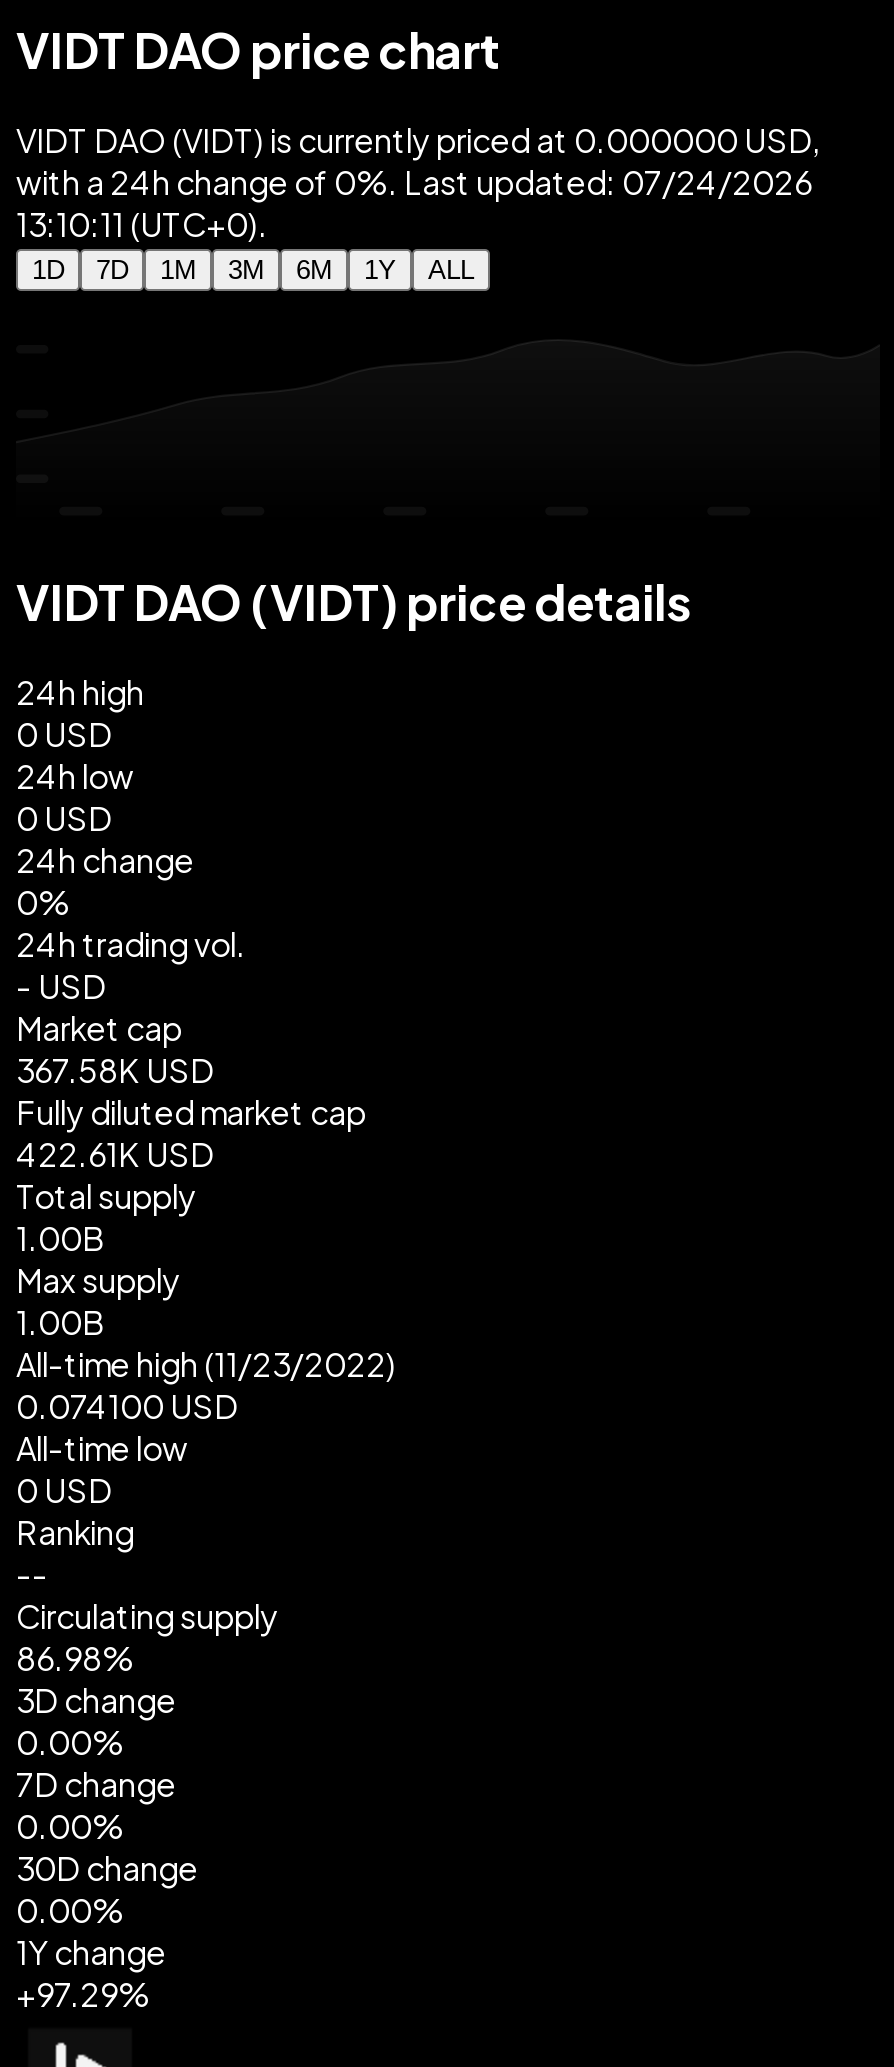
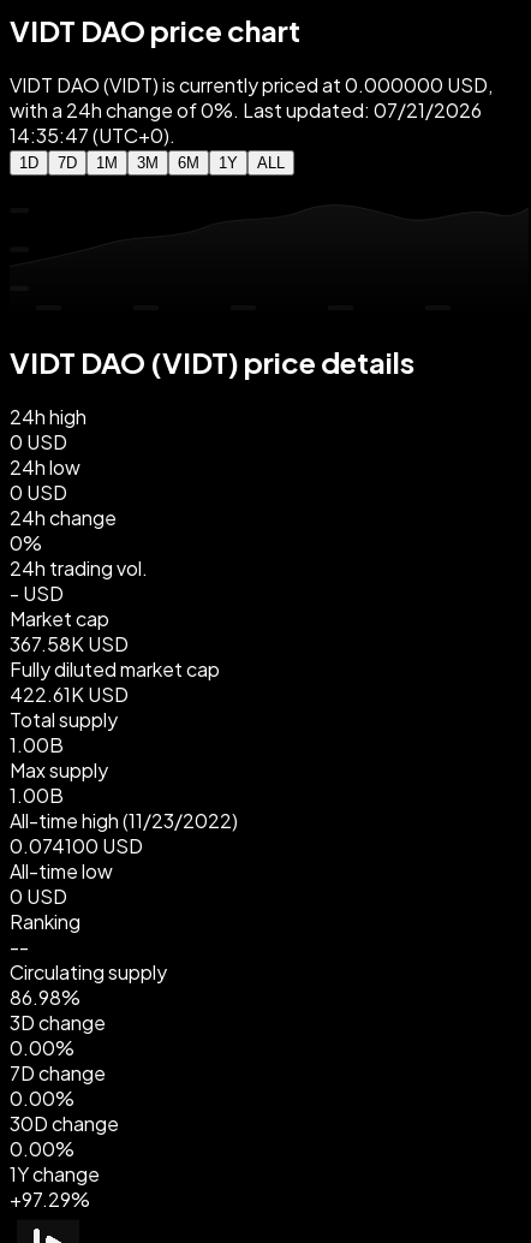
[16,160,812,202] with a 24h change of 0%. Last updated: 07/24/2026 -> [10,97,482,122] with a 24h change of 0%. Last updated: 07/21/2026
[16,202,268,244] 13:10:11 (UTC+0). -> [10,122,175,148] 14:35:47 (UTC+0).

